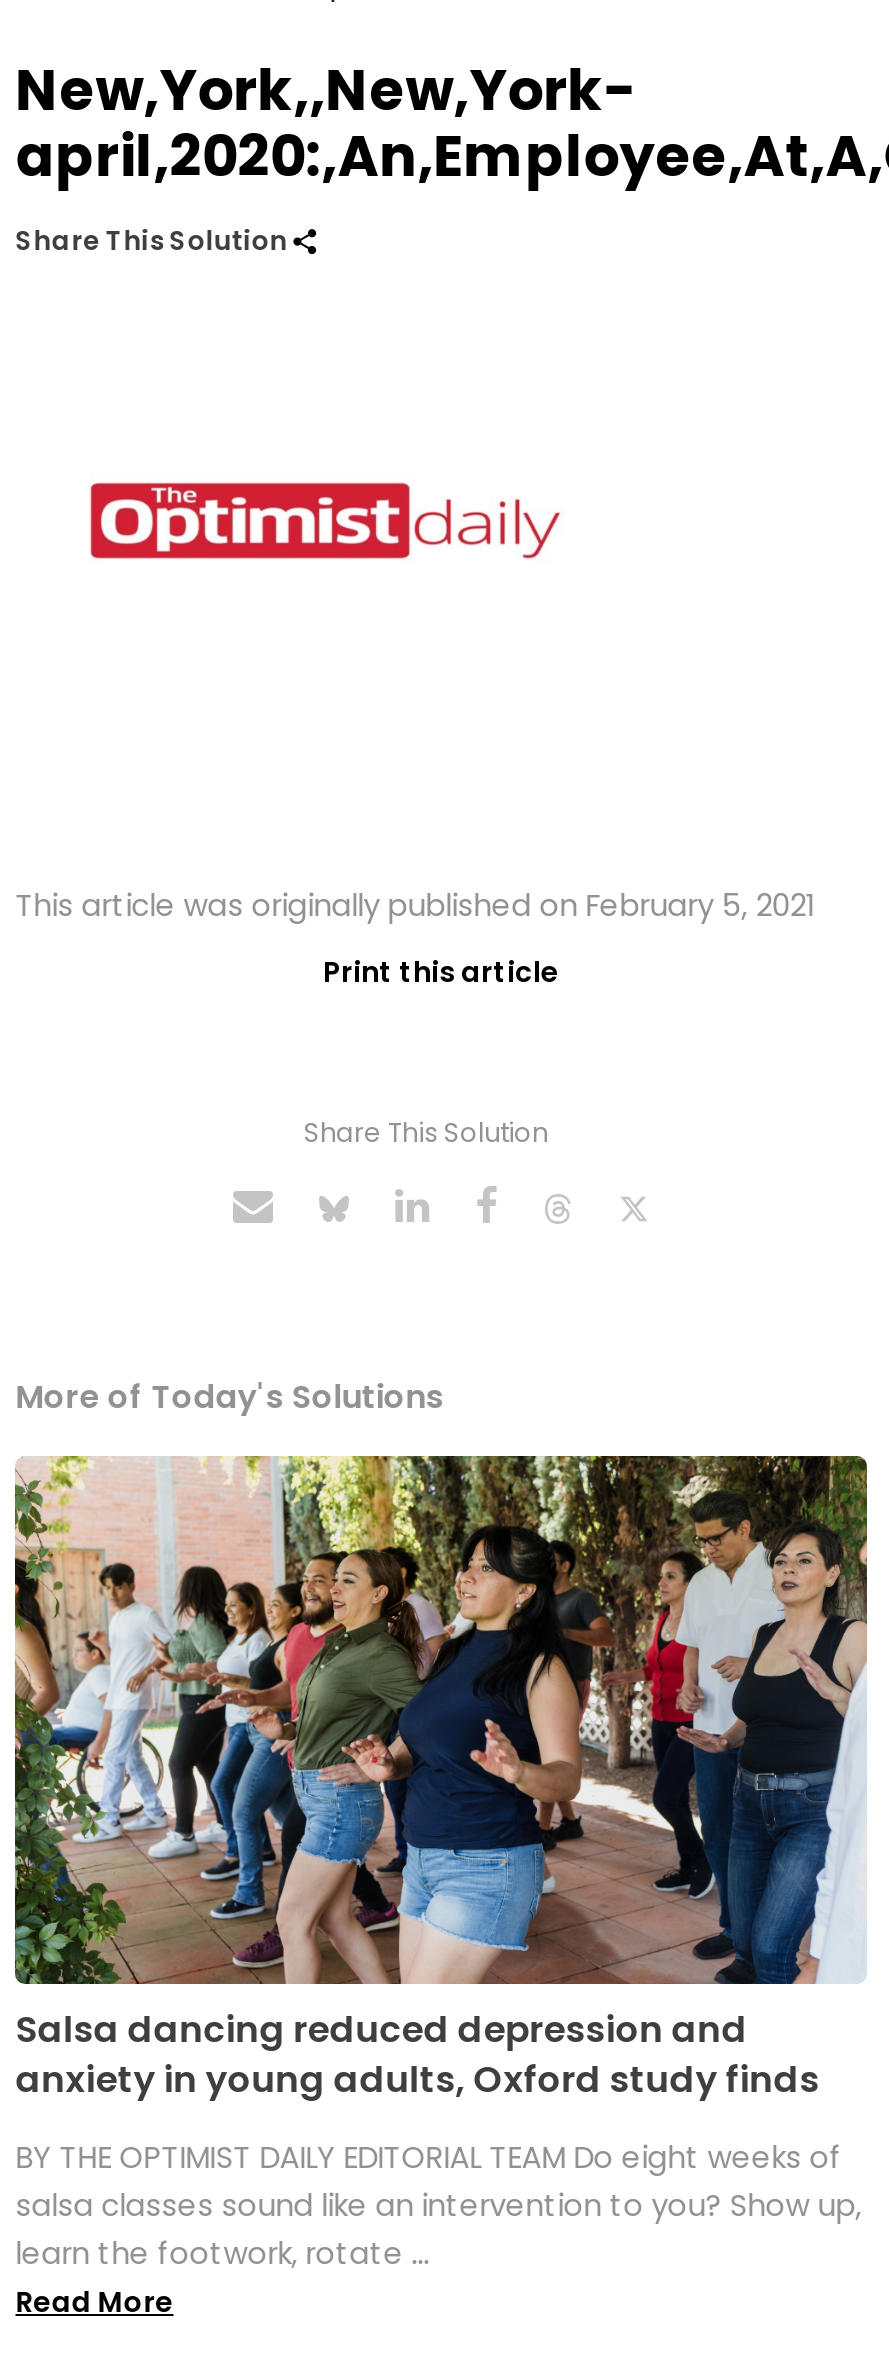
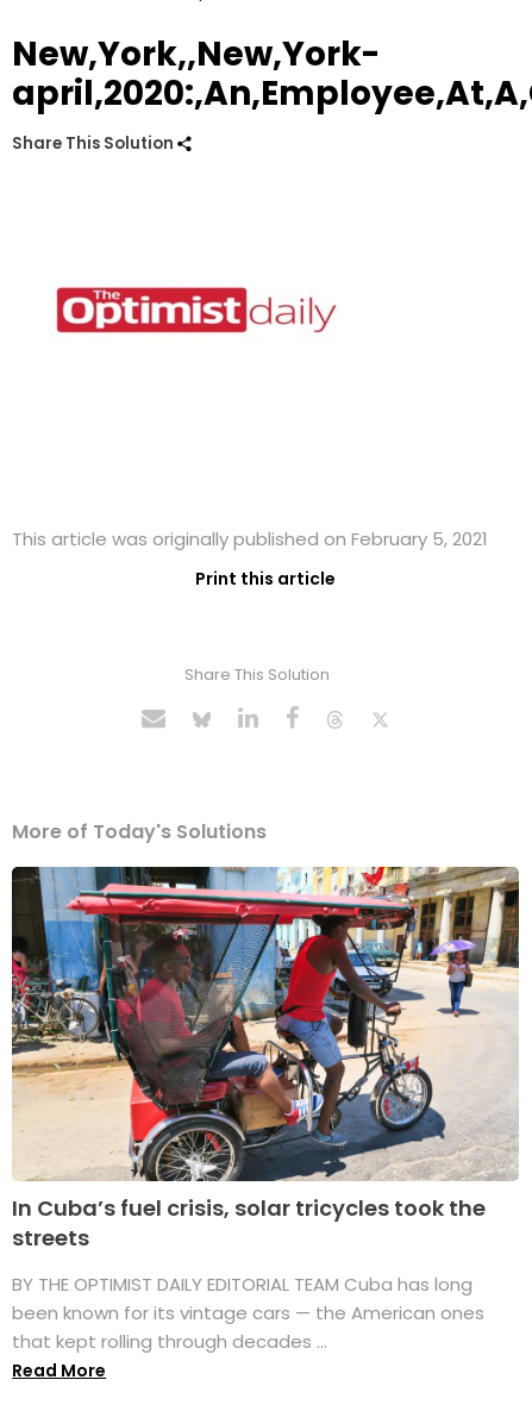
[13,1454,869,2104] [image] | Salsa dancing reduced depression and | anxiety in young adults, Oxford study finds -> [11,866,519,1252] [image] | In Cuba’s fuel crisis, solar tricycles took the | streets
[15,2136,861,2274] BY THE OPTIMIST DAILY EDITORIAL TEAM Do eight weeks of | salsa classes sound like an intervention to you? Show up, | learn the footwork, rotate ... -> [12,1271,485,1354] BY THE OPTIMIST DAILY EDITORIAL TEAM Cuba has long | been known for its vintage cars — the American ones | that kept rolling through decades ...

